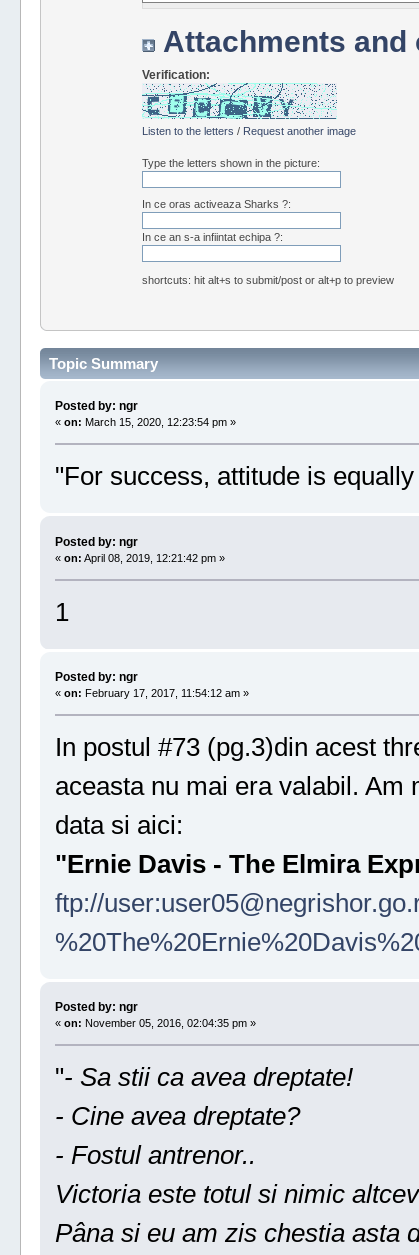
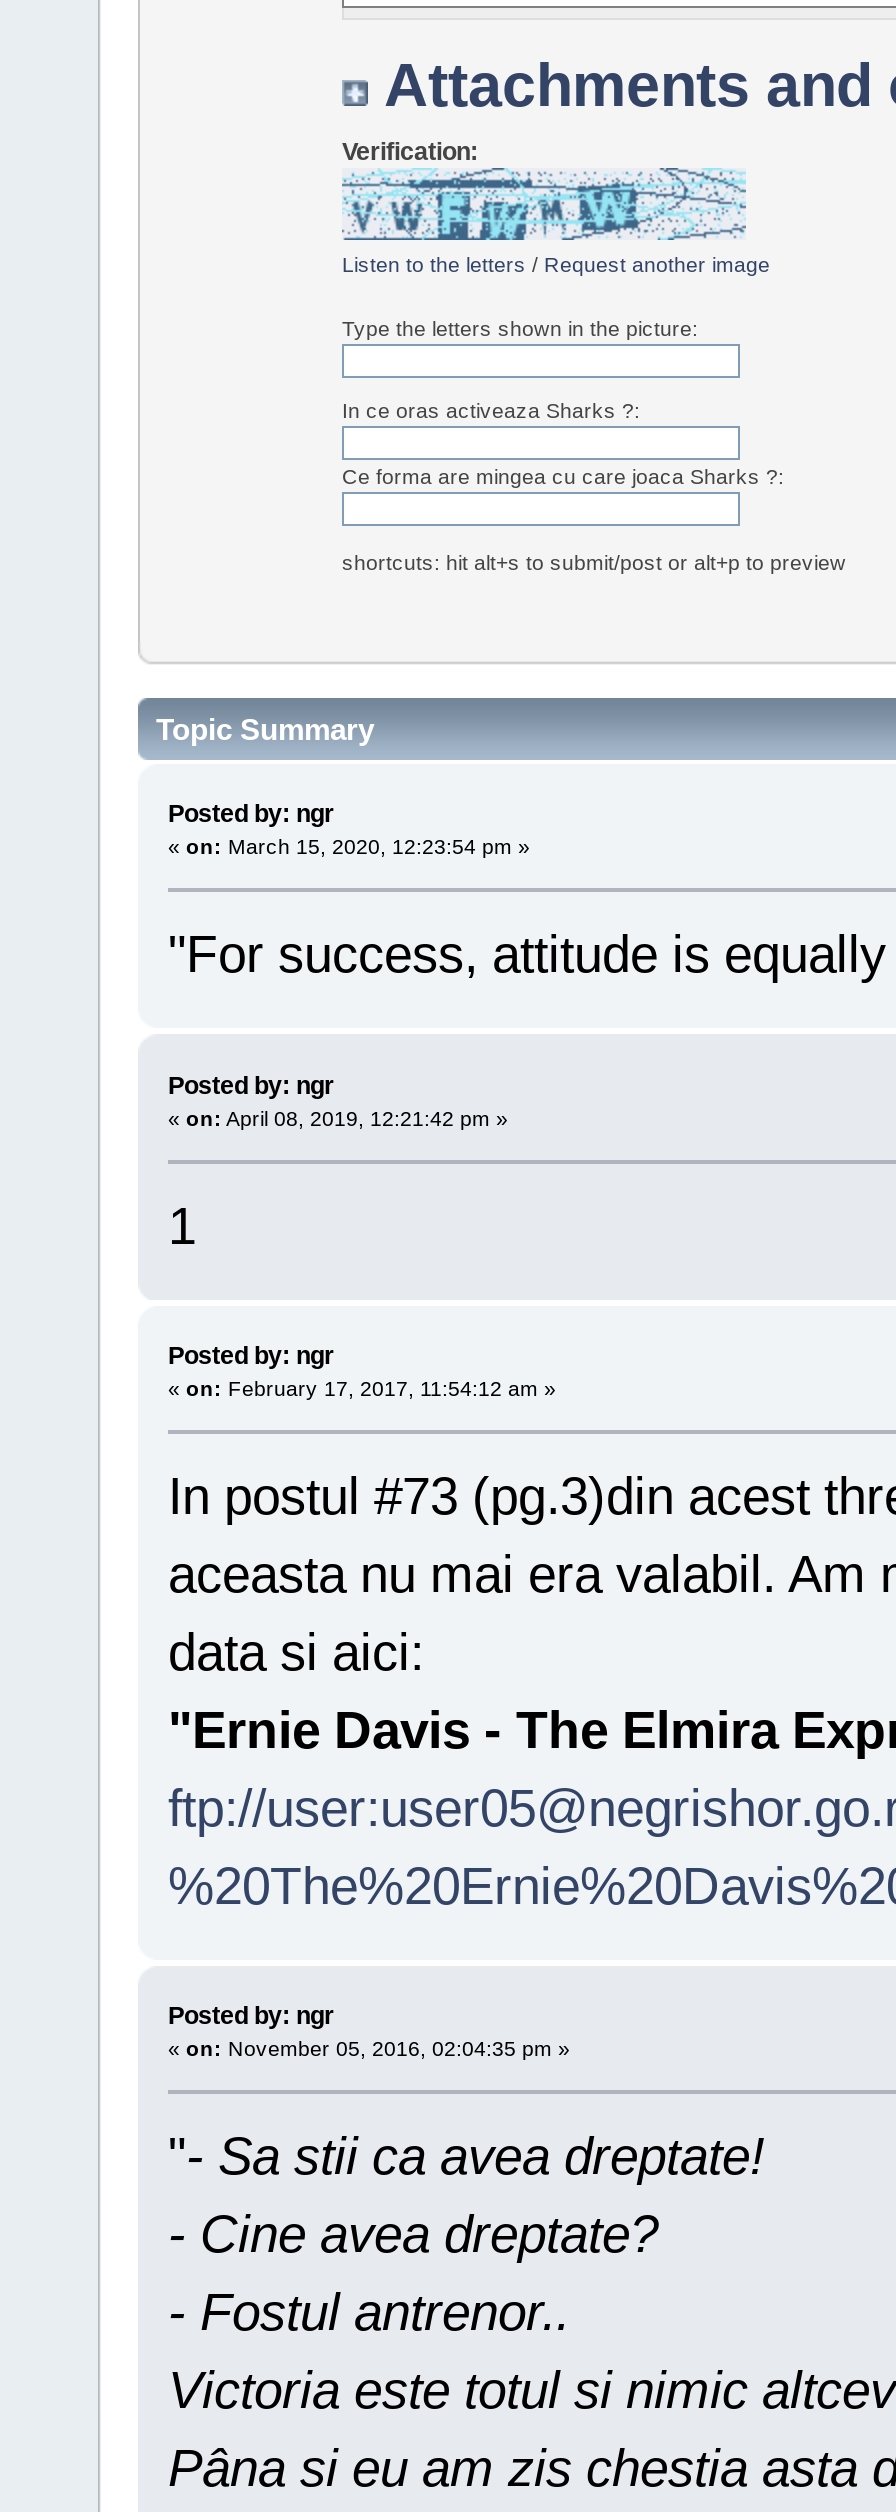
[142,82,343,120] [image] -> [342,166,748,242] [image]
[142,231,283,243] In ce an s-a infiintat echipa ?: -> [342,463,784,487] Ce forma are mingea cu care joaca Sharks ?:

